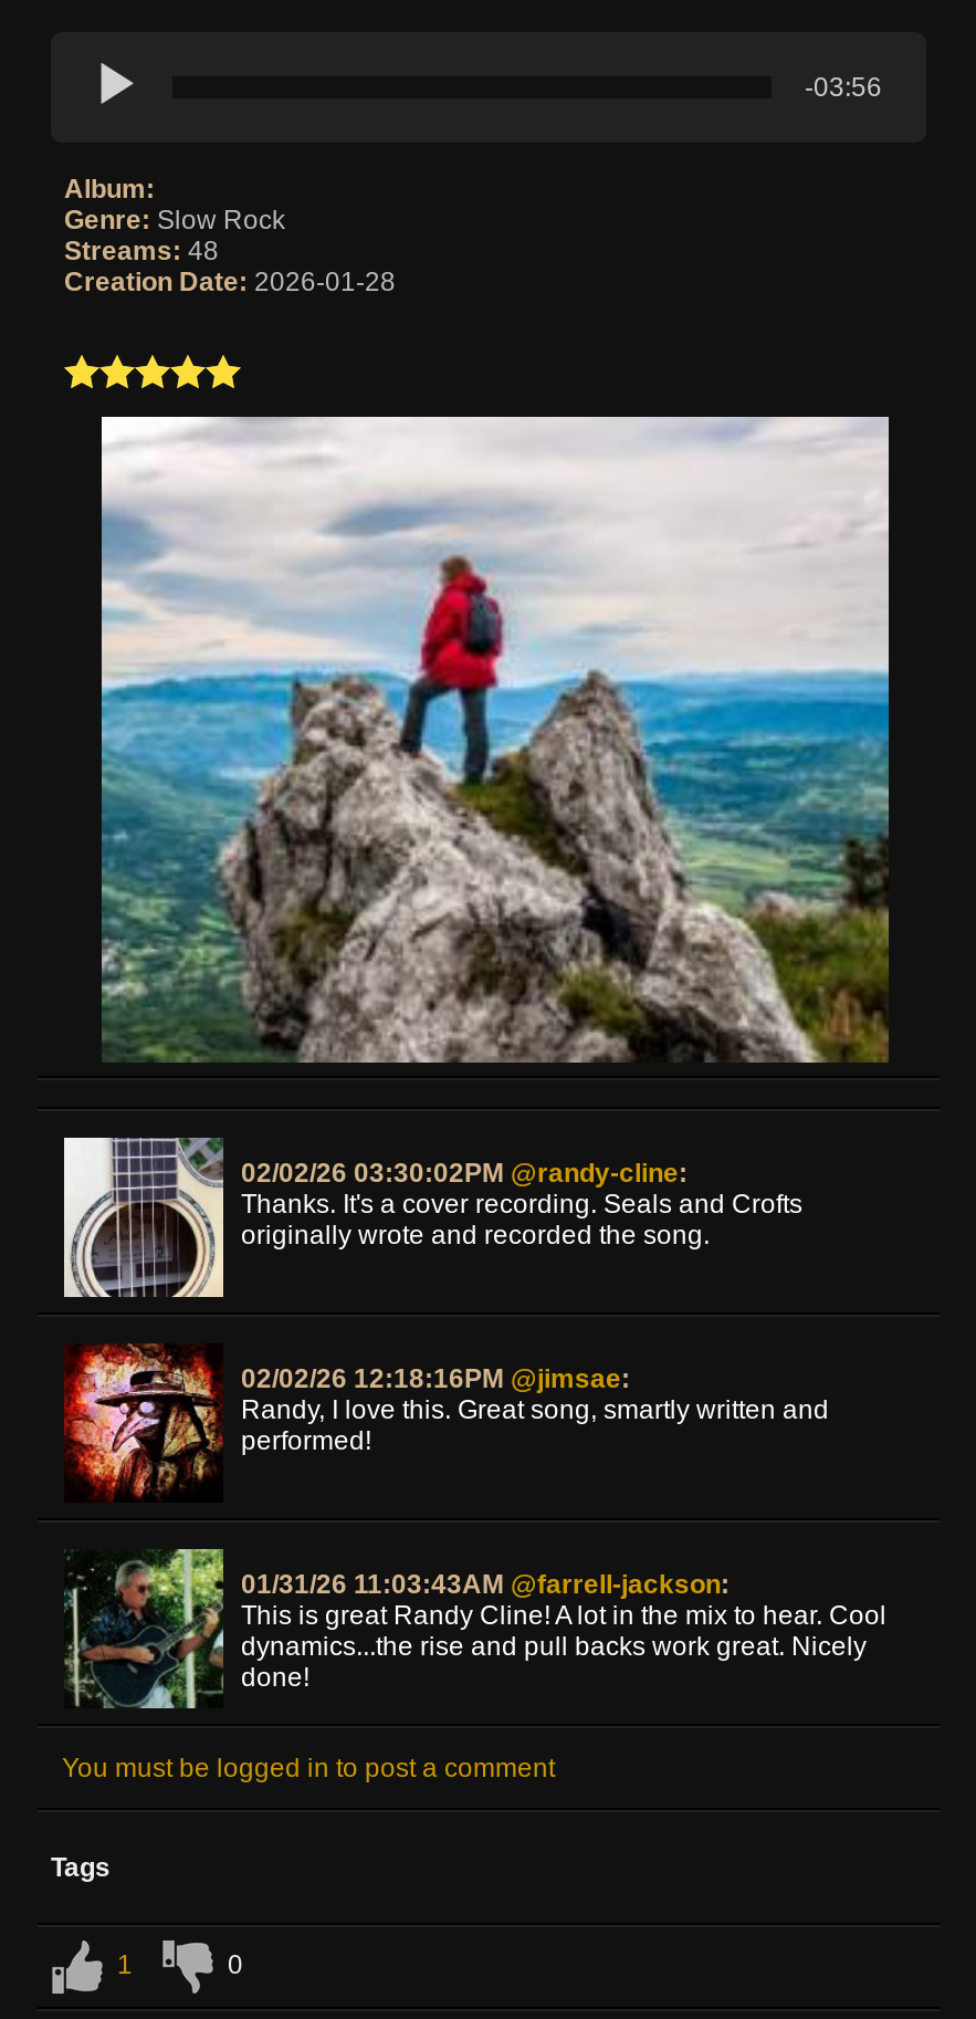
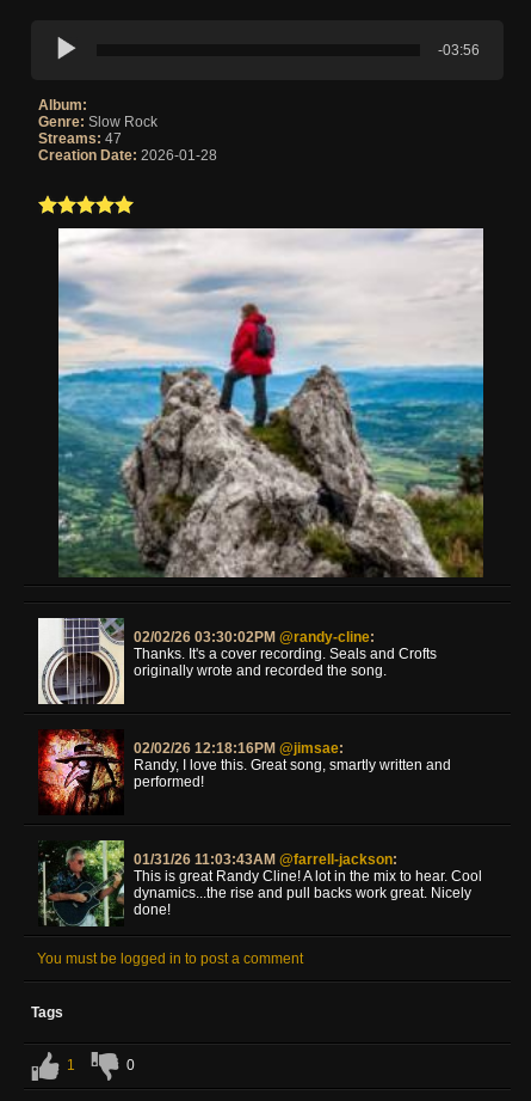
[64,235,219,266] Streams: 48 -> [38,130,122,147] Streams: 47

